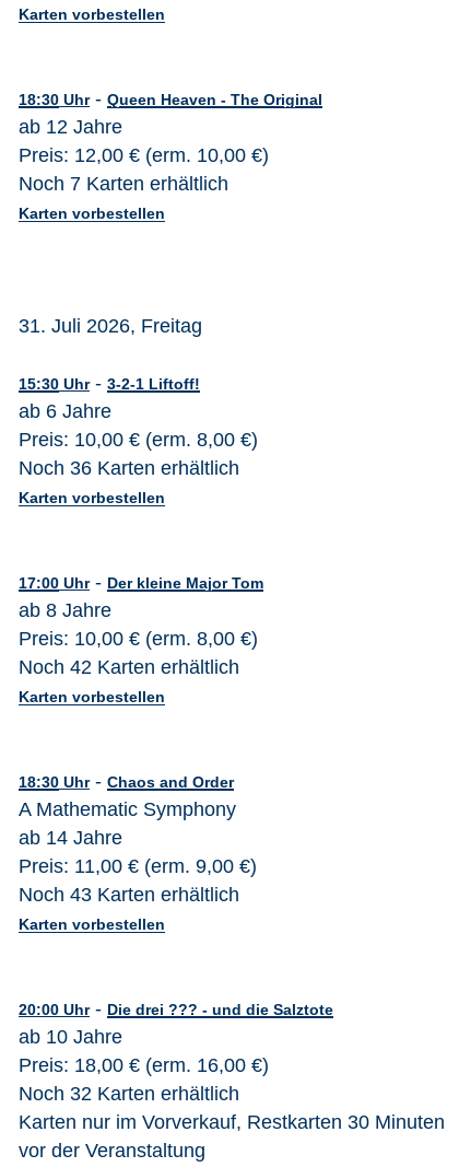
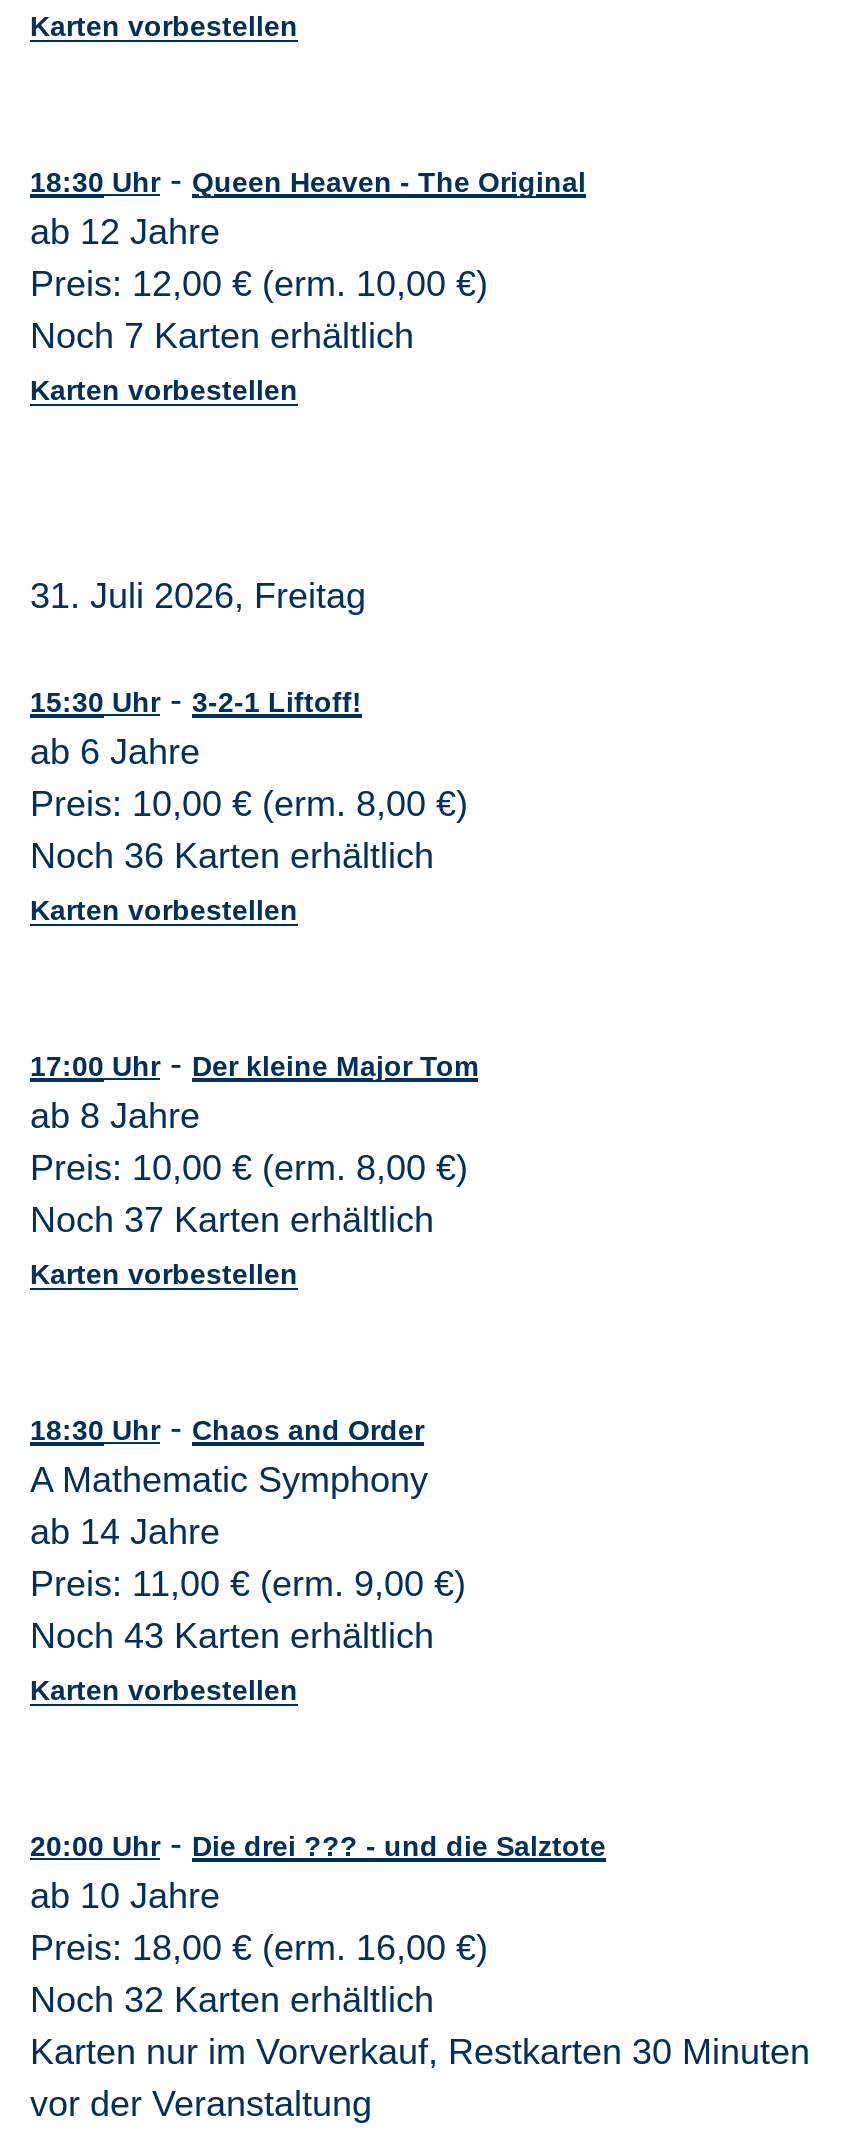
[19,656,239,678] Noch 42 Karten erhältlich -> [30,1200,434,1240] Noch 37 Karten erhältlich

